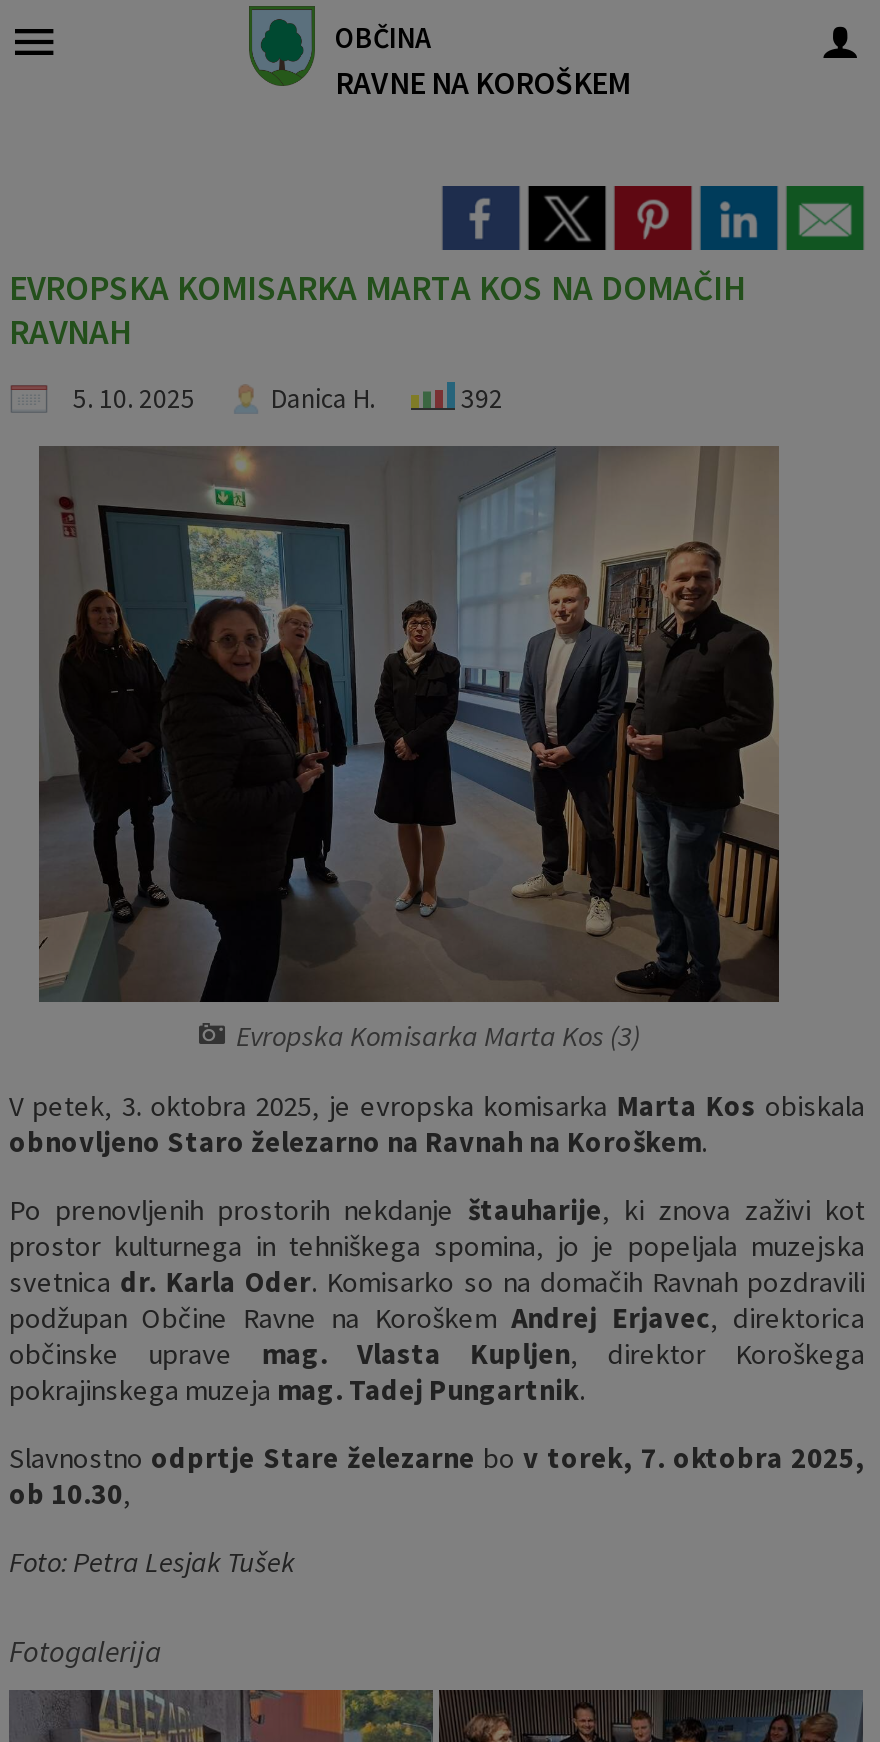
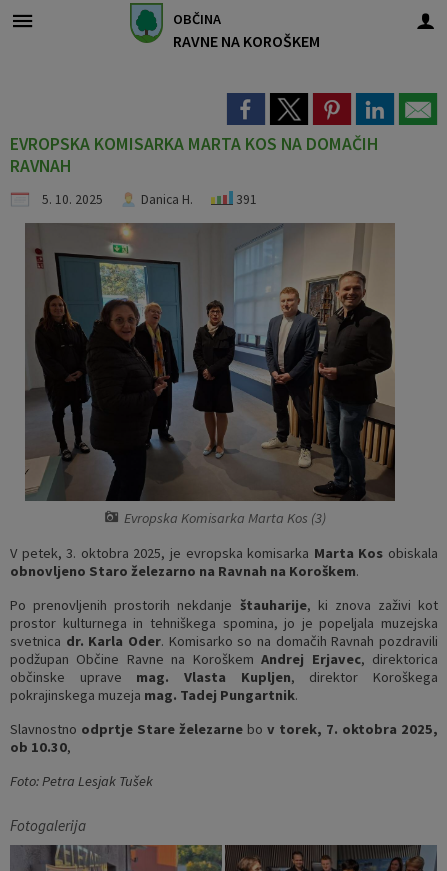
[461,382,503,416] 392 -> [236,191,257,208] 391

